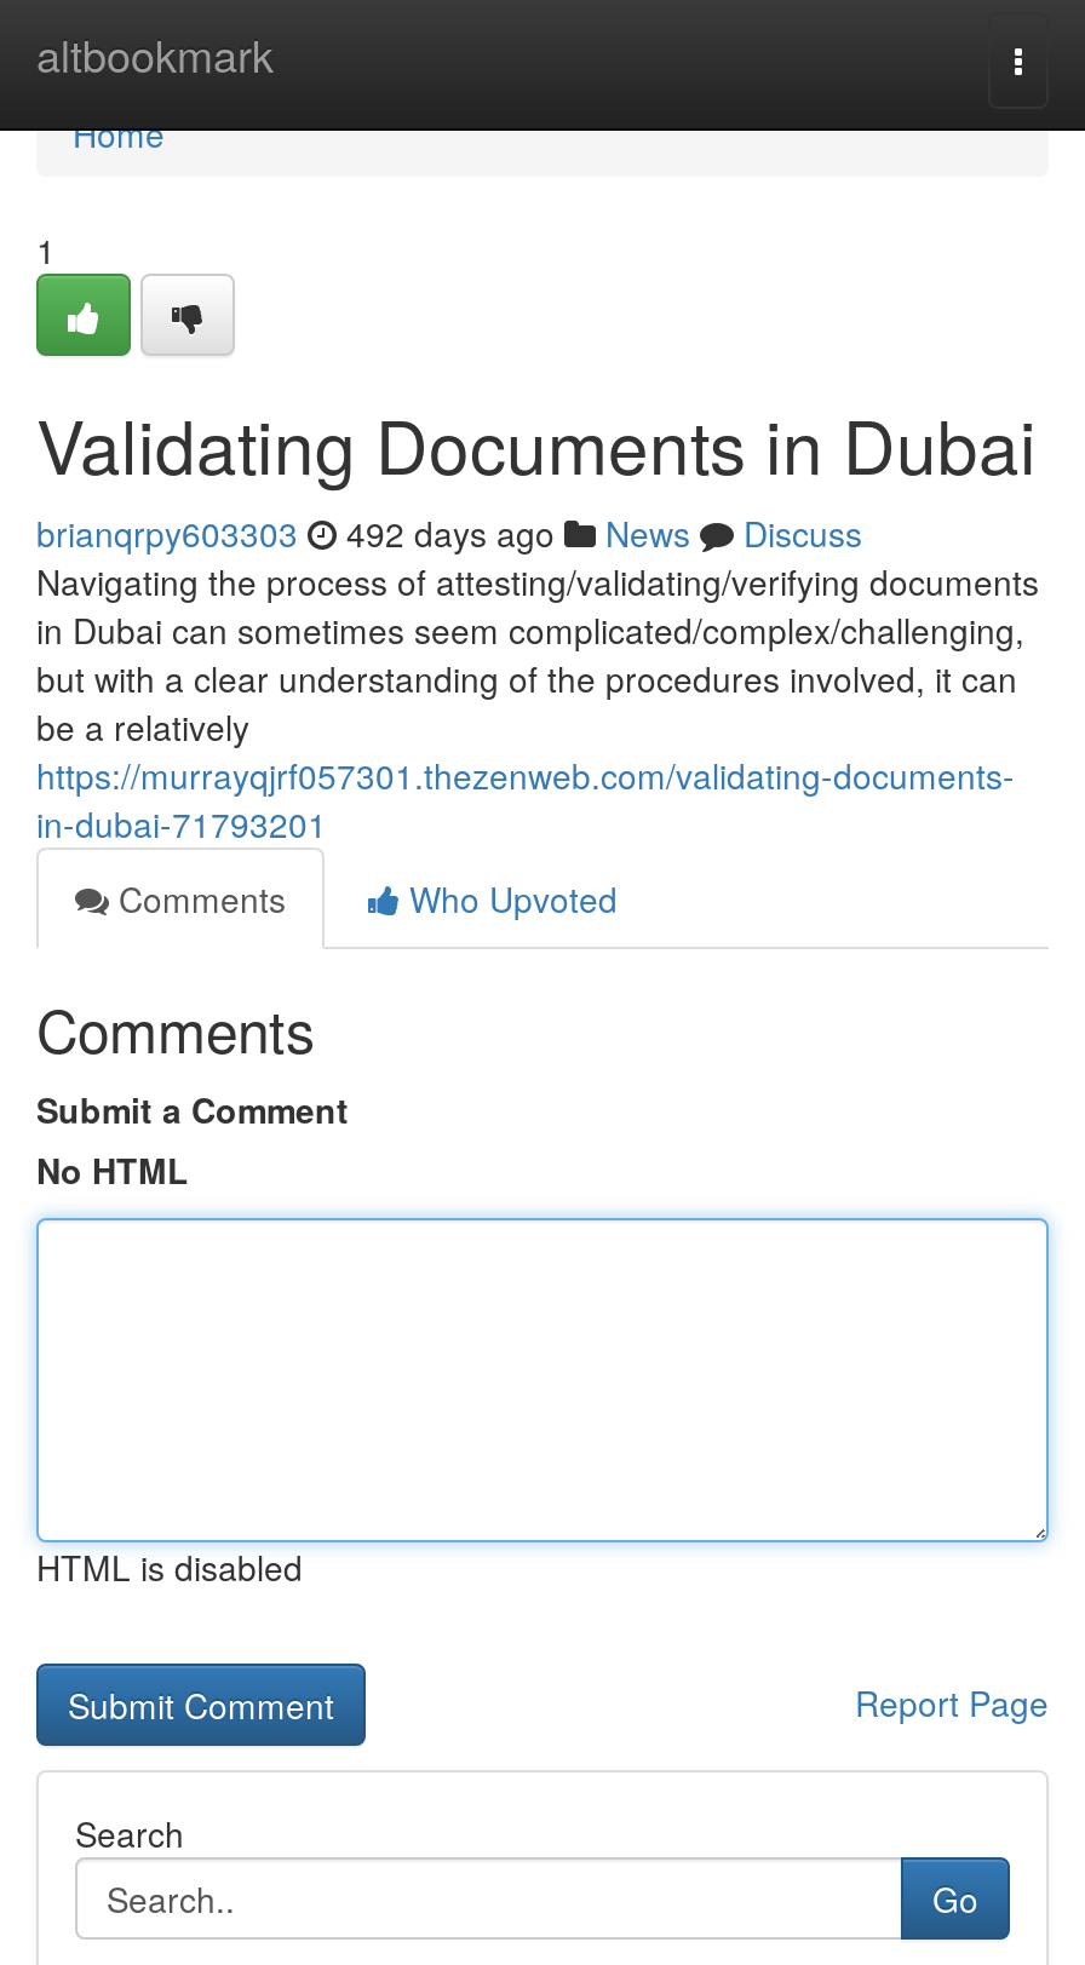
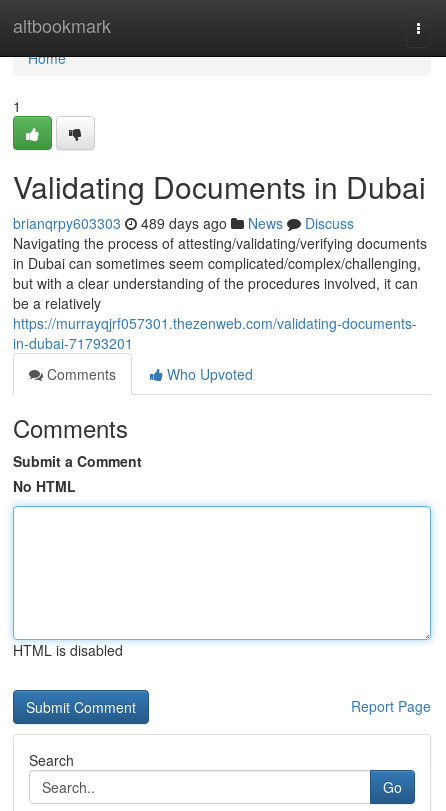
[36,509,862,557] brianqrpy603303 492 days ago News Discuss -> [13,213,354,233] brianqrpy603303 489 days ago News Discuss

